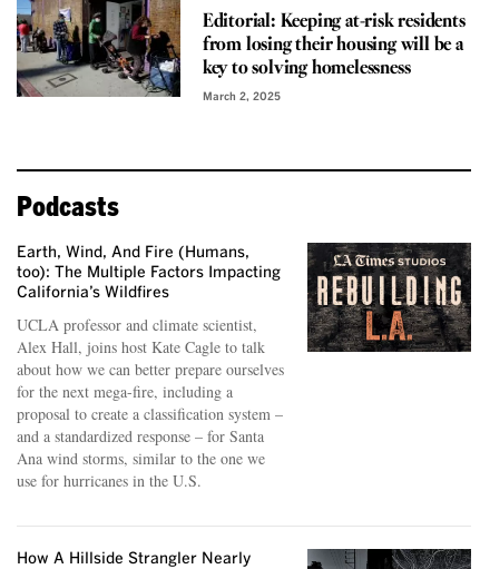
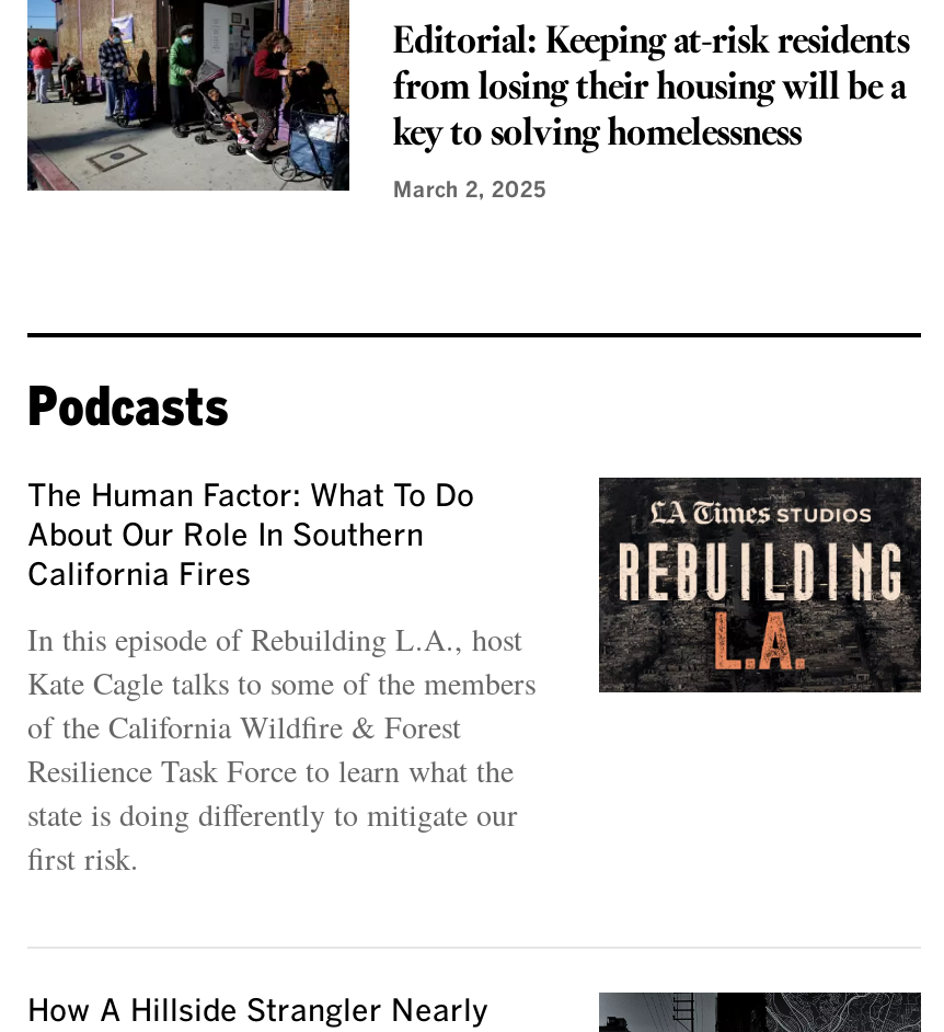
[17,245,281,301] Earth, Wind, And Fire (Humans, | too): The Multiple Factors Impacting | California’s Wildfires -> [27,482,474,592] The Human Factor: What To Do | About Our Role In Southern | California Fires
[17,314,284,491] UCLA professor and climate scientist, | Alex Hall, joins host Kate Cagle to talk | about how we can better prepare ourselves | for the next mega-fire, including a | proposal to create a classification system – | and a standardized response – for Santa | Ana wind storms, similar to the one we | use for hurricanes in the U.S. -> [27,618,536,879] In this episode of Rebuilding L.A., host | Kate Cagle talks to some of the members | of the California Wildfire & Forest | Resilience Task Force to learn what the | state is doing differently to mitigate our | first risk.

